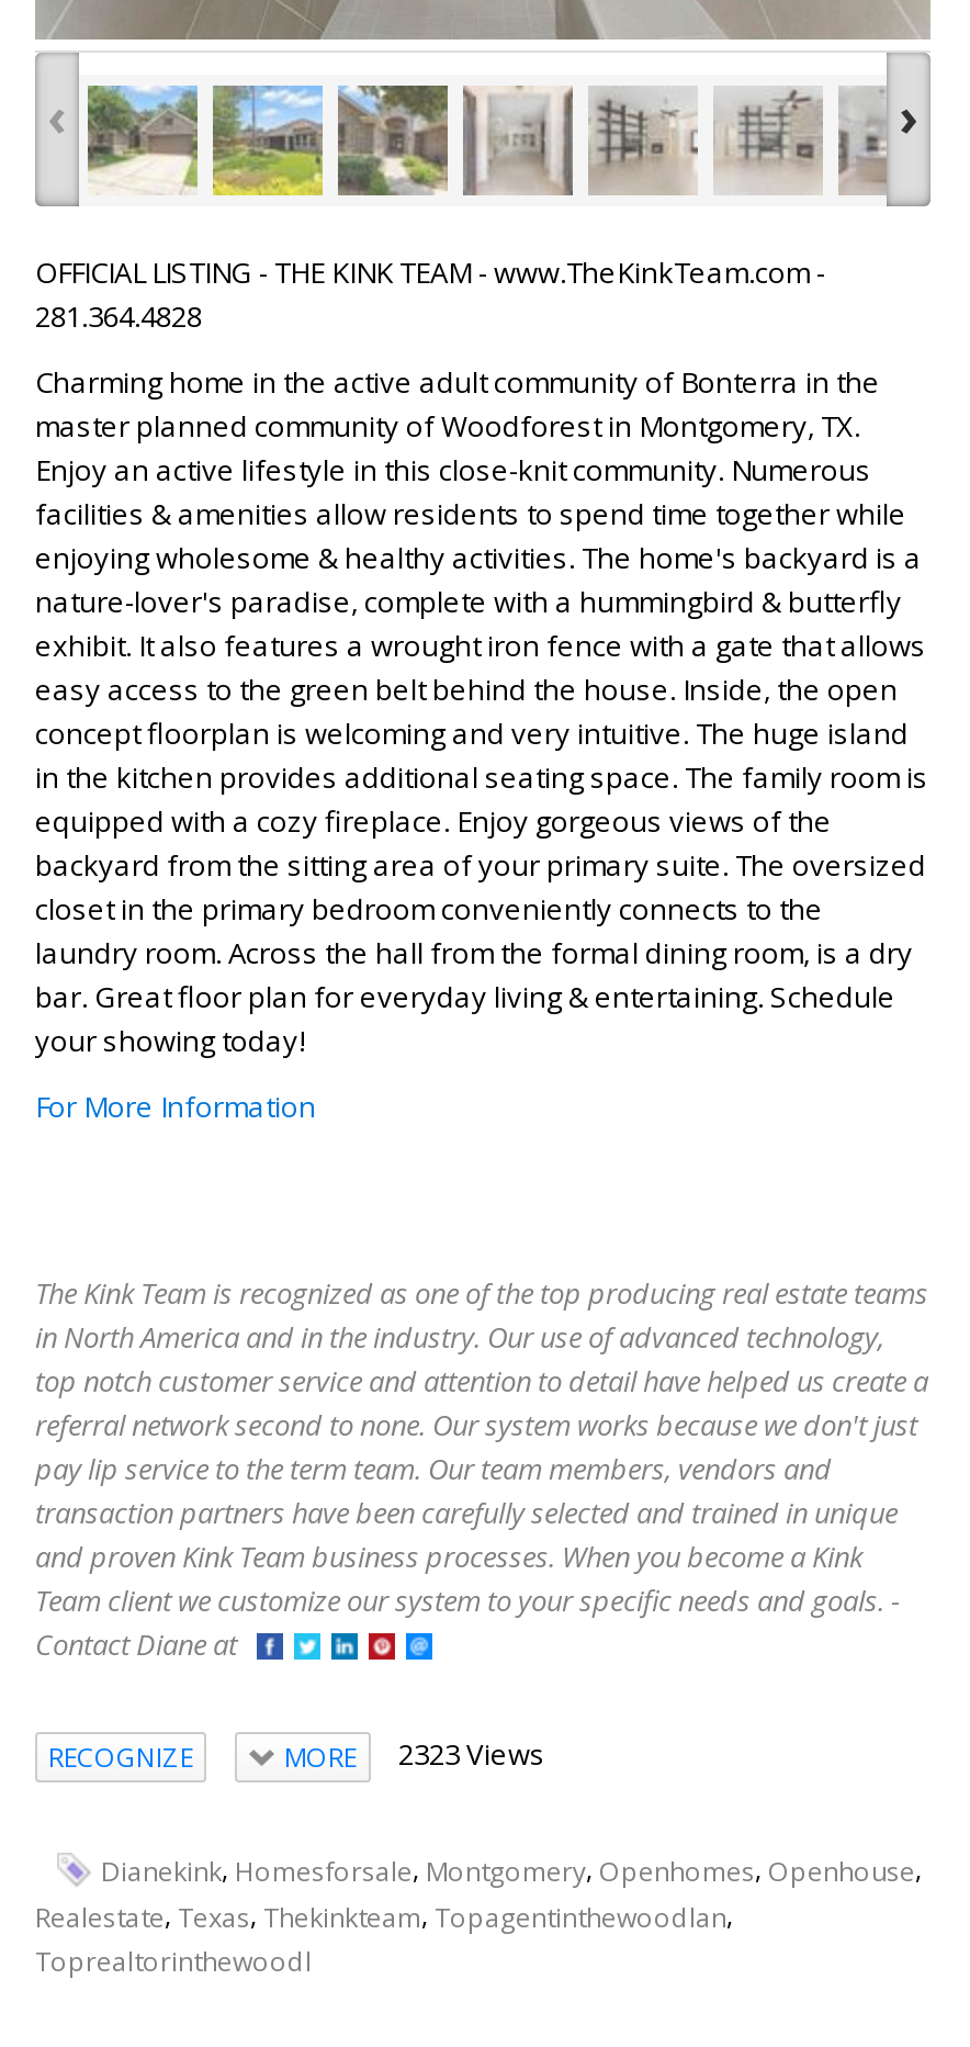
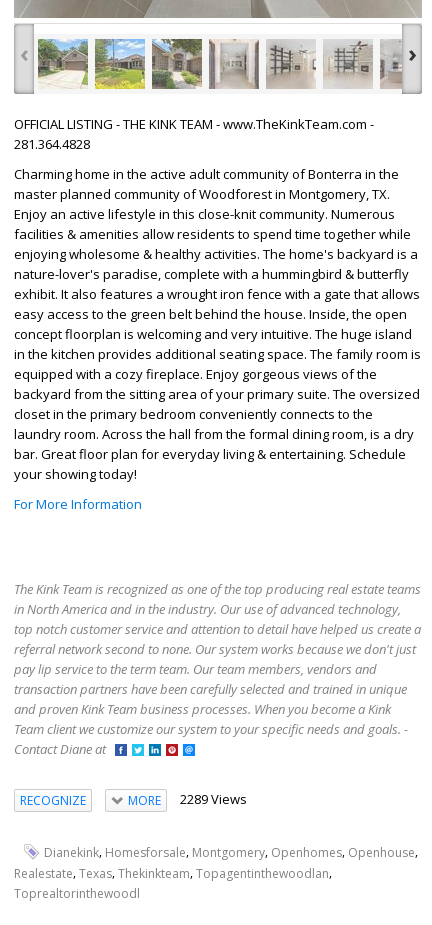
[284,1735,545,1776] MORE 2323 Views -> [127,790,246,809] MORE 2289 Views

